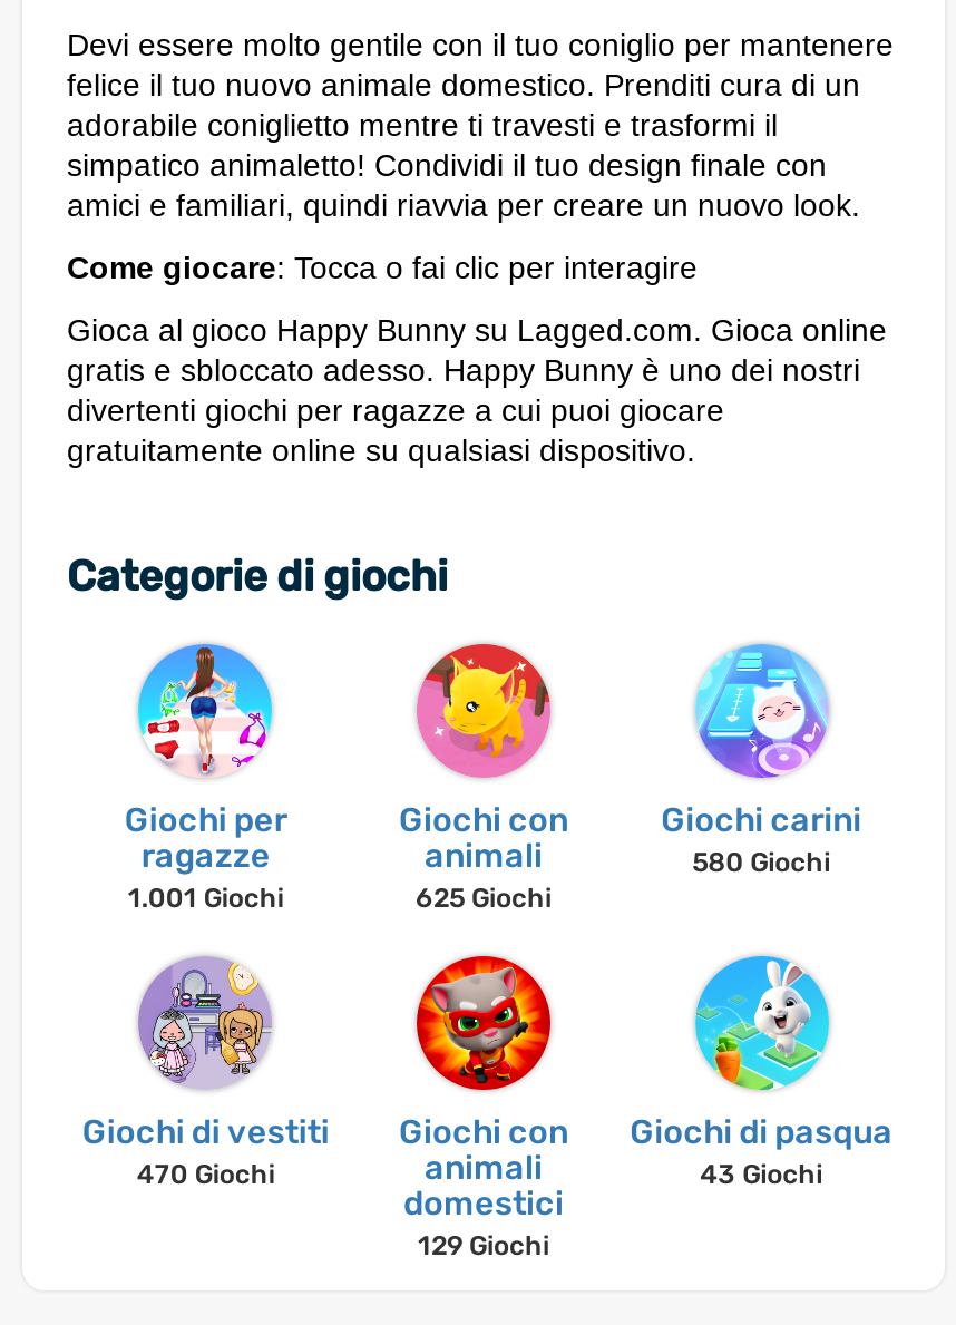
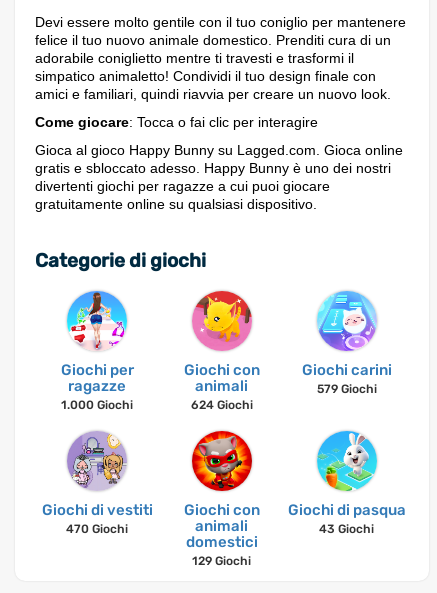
[692,847,830,878] 580 Giochi -> [317,382,377,396] 579 Giochi
[128,883,284,914] 1.001 Giochi -> [61,398,133,412] 1.000 Giochi
[416,883,552,914] 625 Giochi -> [191,398,253,412] 624 Giochi

